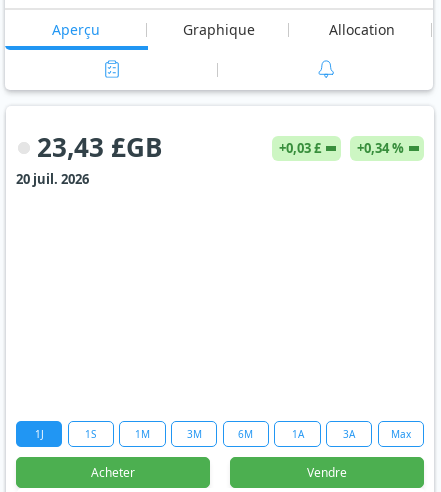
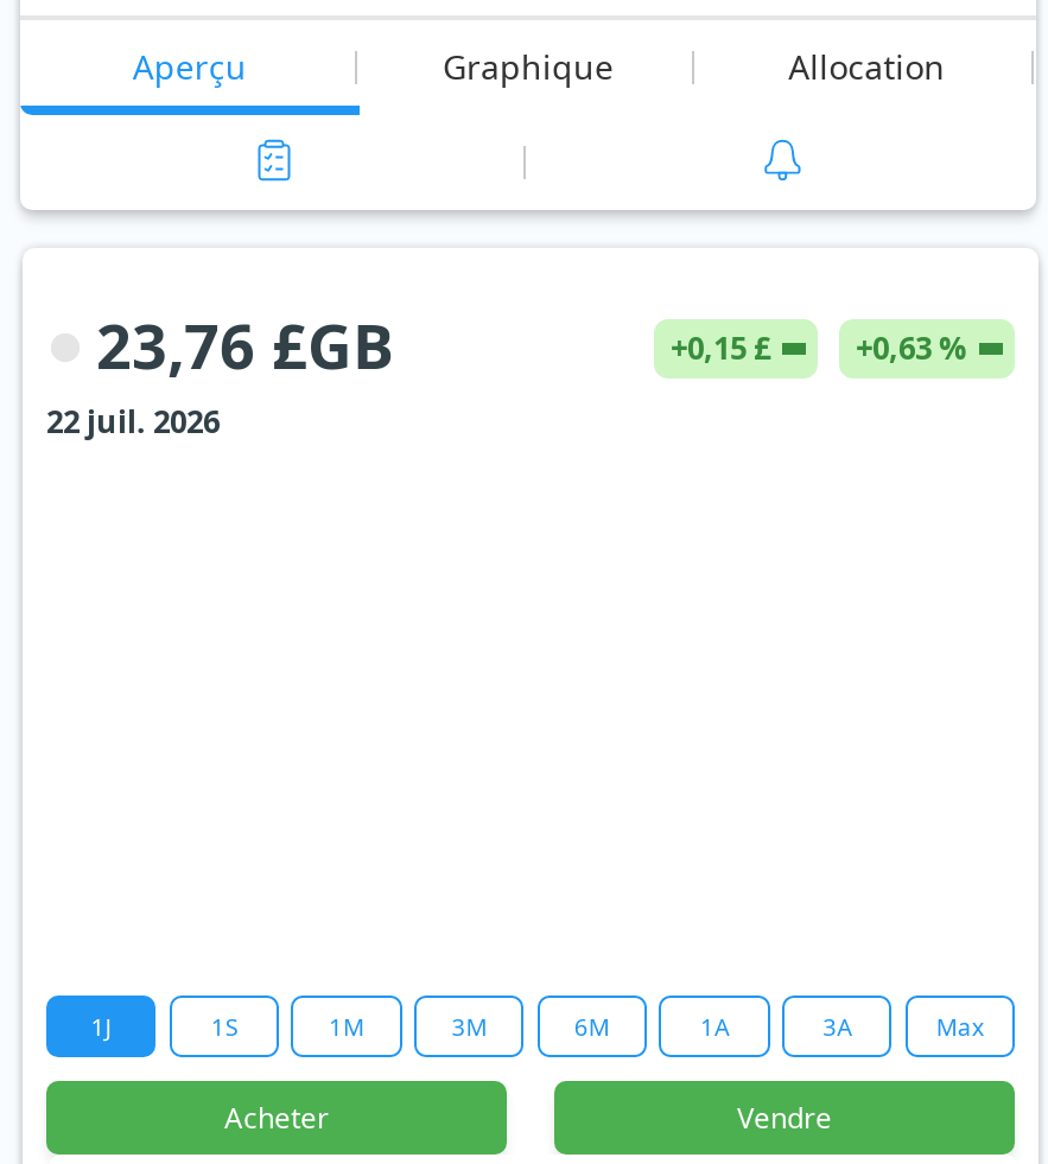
[37,129,162,165] 23,43 £GB -> [96,303,393,388] 23,76 £GB
[279,139,321,157] +0,03 £ -> [671,327,770,369] +0,15 £
[357,139,404,157] +0,34 % -> [856,327,967,369] +0,63 %
[16,170,89,188] 20 juil. 2026 -> [46,400,220,443] 22 juil. 2026

